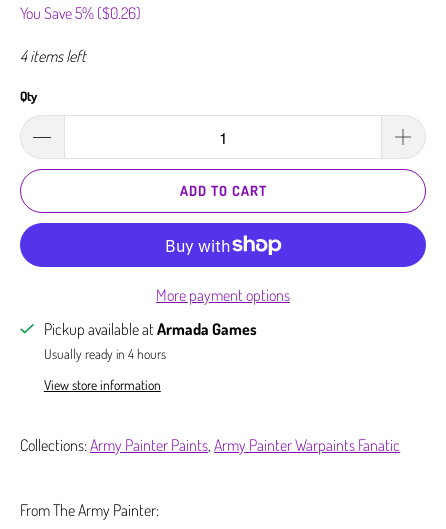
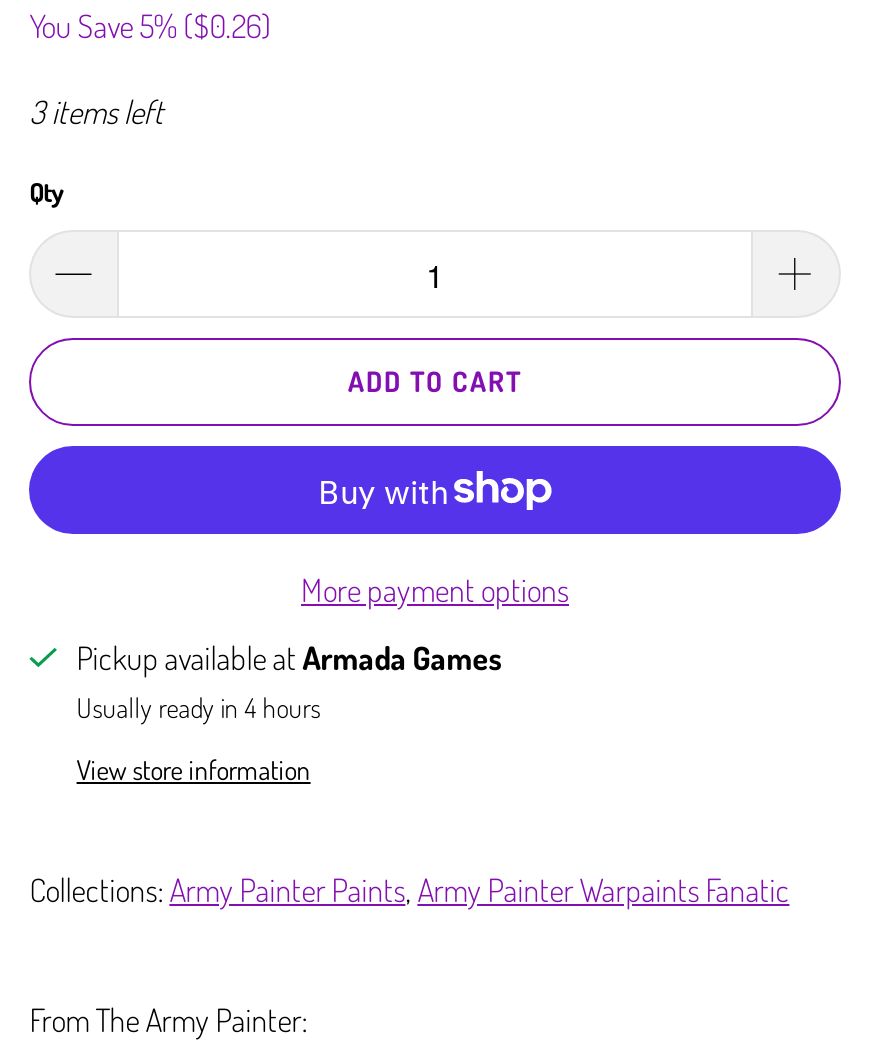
[20,46,86,66] 4 items left -> [29,91,163,131] 3 items left

